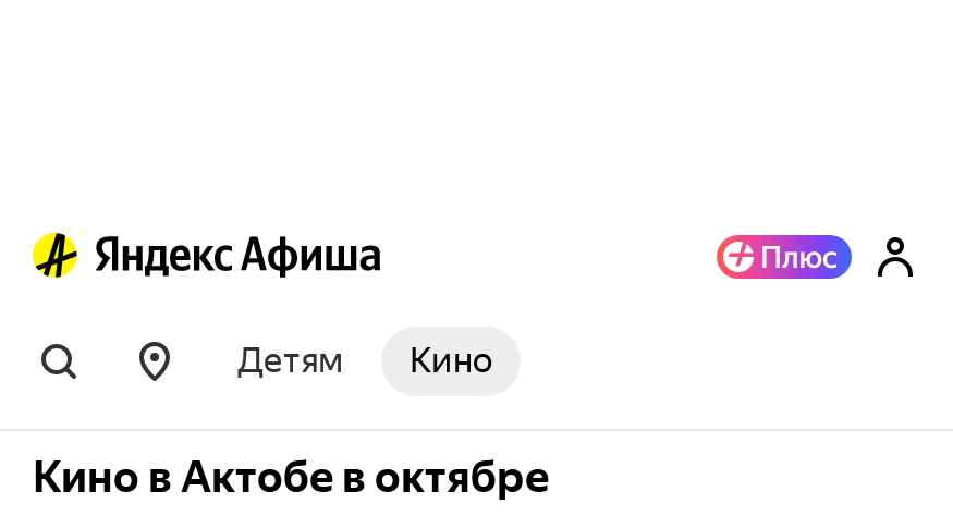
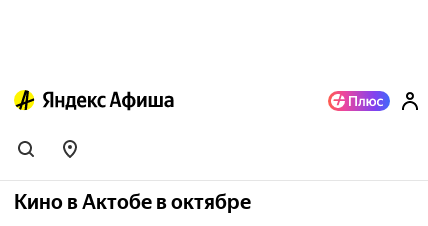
[237,340,492,381] Детям | Кино -> none

